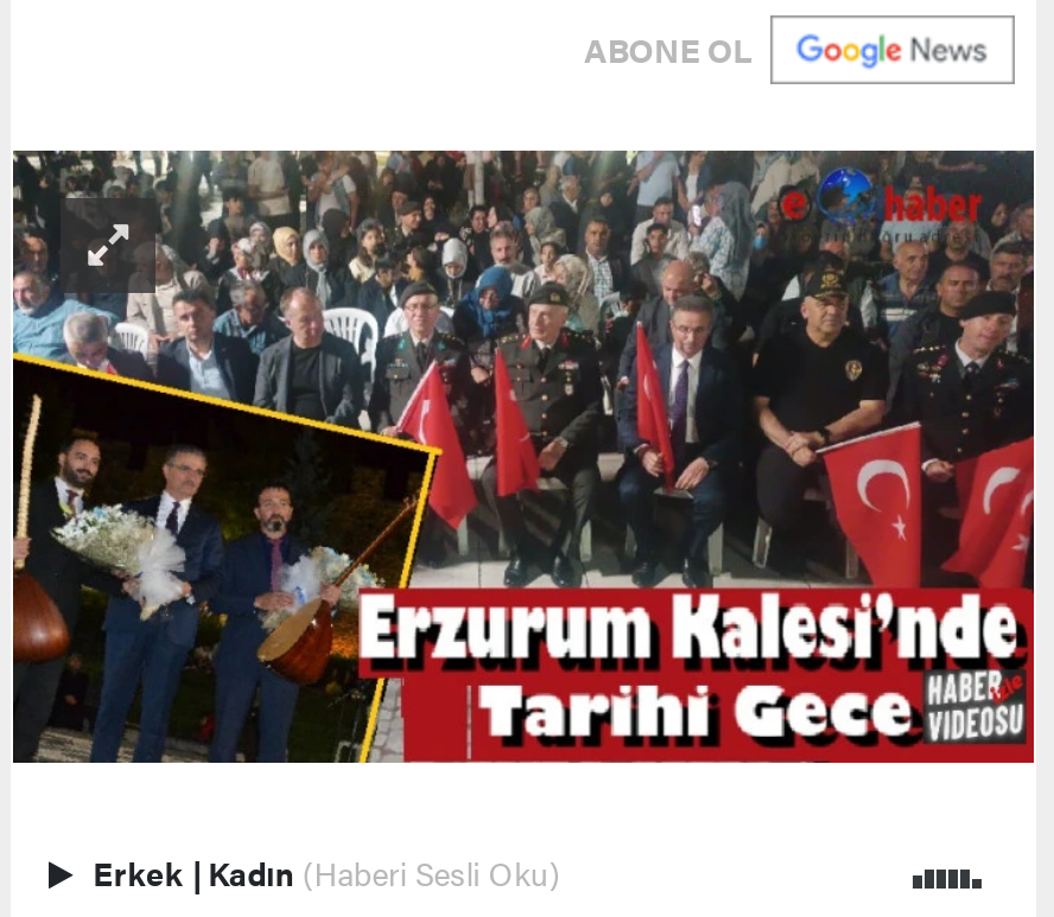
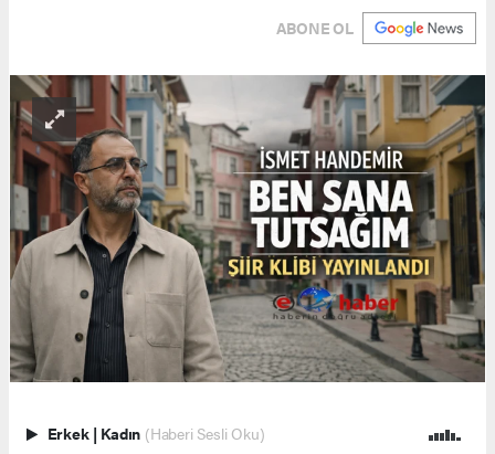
[13,151,1036,765] [image] -> [10,75,486,383] [image]

